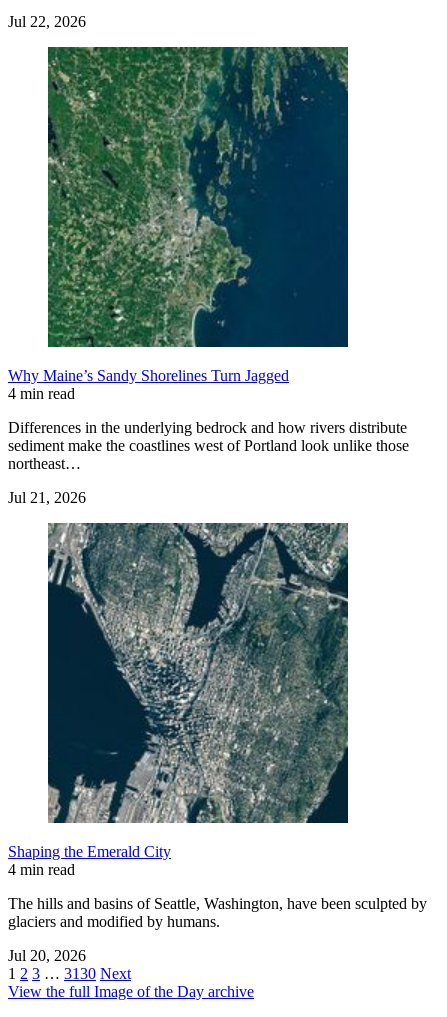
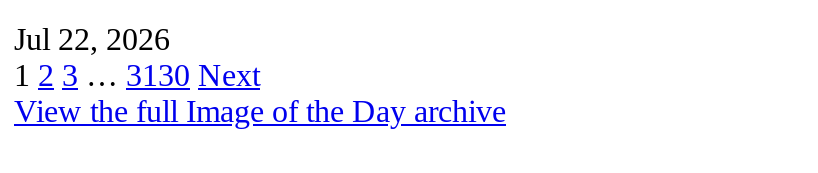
[8,46,409,506] [image] | Why Maine’s Sandy Shorelines Turn Jagged | 4 min read | Differences in the underlying bedrock and how rivers distribute | sediment make the coastlines west of Portland look unlike those | northeast… | Jul 21, 2026 -> none
[8,522,427,964] [image] | Shaping the Emerald City | 4 min read | The hills and basins of Seattle, Washington, have been sculpted by | glaciers and modified by humans. | Jul 20, 2026 -> none

